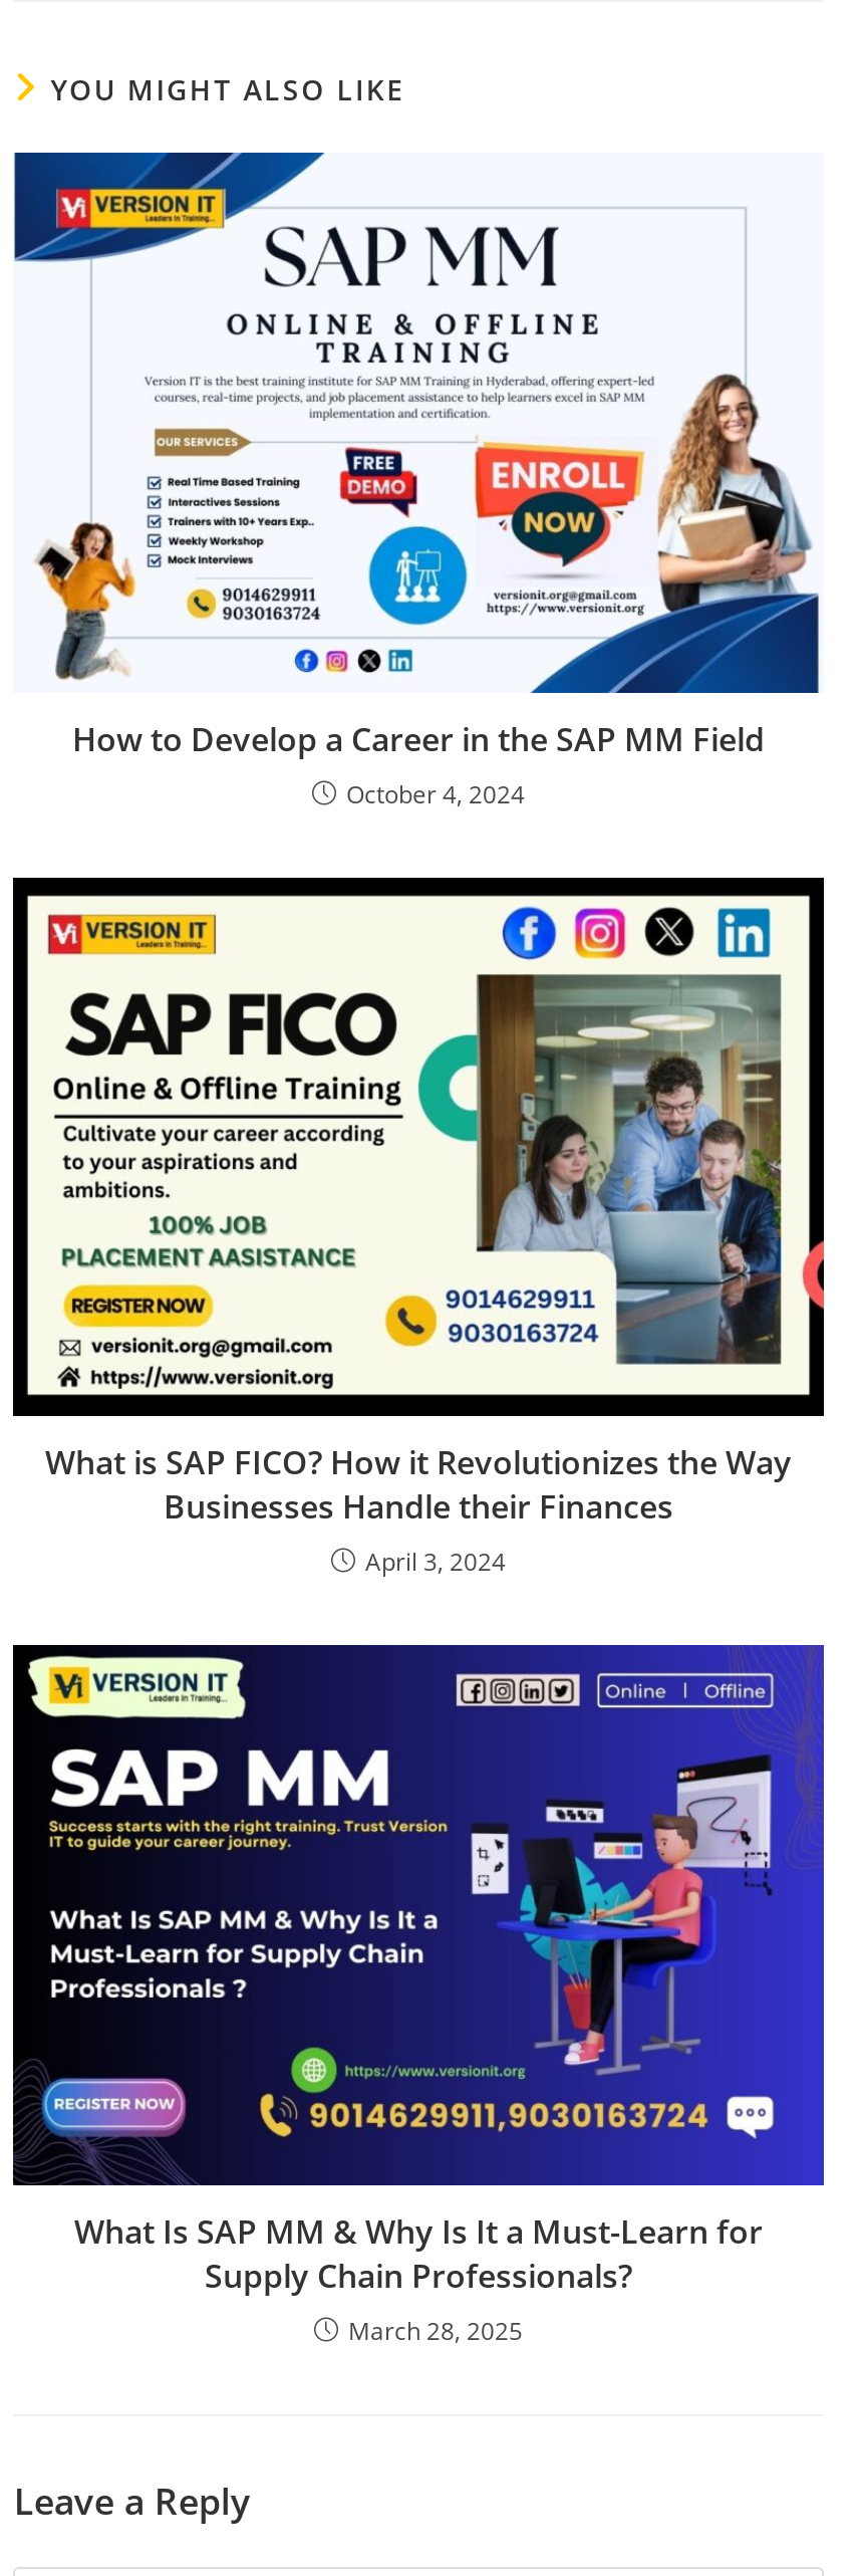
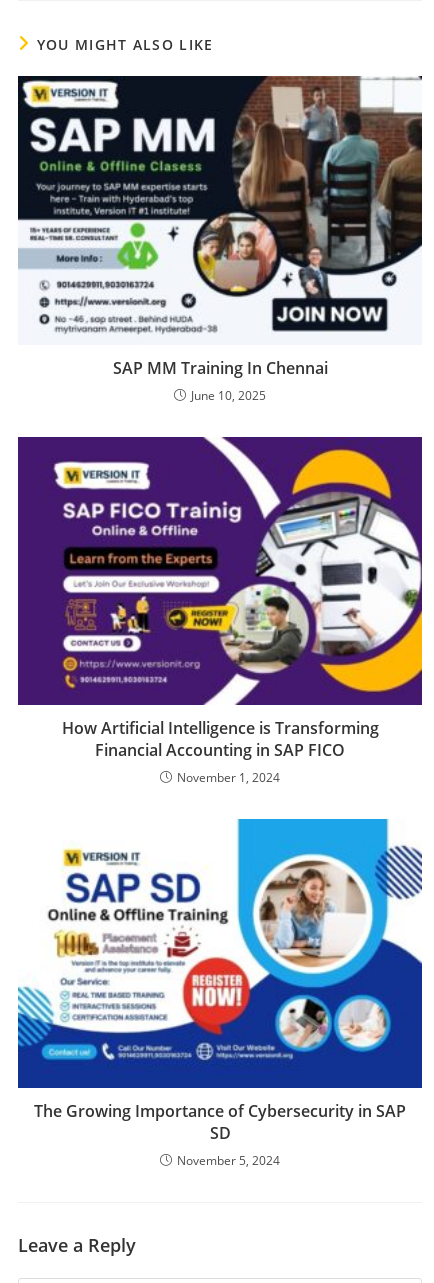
[13,151,824,811] [image] | How to Develop a Career in the SAP MM Field | October 4, 2024 -> [17,75,423,404] [image] | SAP MM Training In Chennai | June 10, 2025
[11,876,826,1579] [image] | What is SAP FICO? How it Revolutionizes the Way | Businesses Handle their Finances | April 3, 2024 -> [17,436,423,786] [image] | How Artificial Intelligence is Transforming | Financial Accounting in SAP FICO | November 1, 2024
[11,1643,826,2348] [image] | What Is SAP MM & Why Is It a Must-Learn for | Supply Chain Professionals? | March 28, 2025 -> [17,818,422,1169] [image] | The Growing Importance of Cybersecurity in SAP | SD | November 5, 2024

